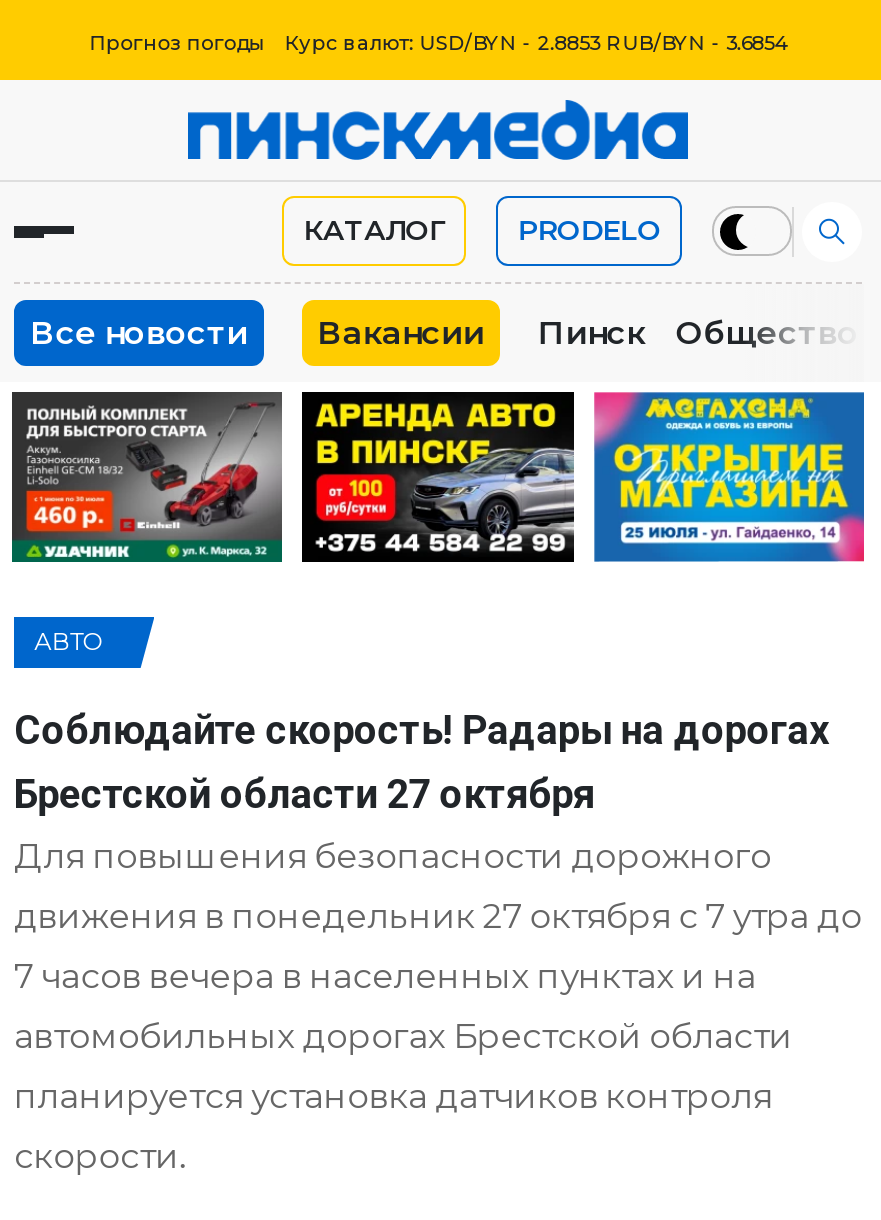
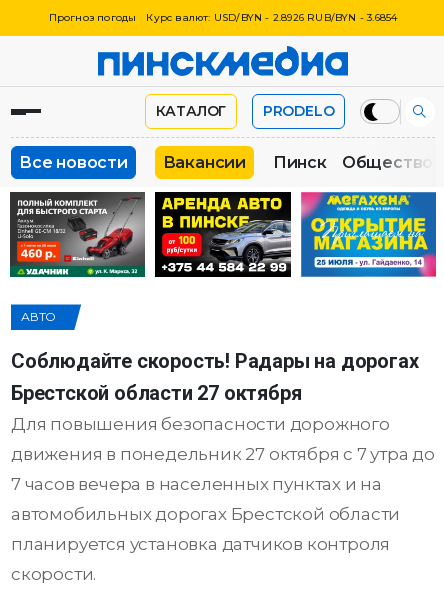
[285,29,787,55] Курс валют: USD/BYN - 2.8853 RUB/BYN - 3.6854 -> [146,10,397,23] Курс валют: USD/BYN - 2.8926 RUB/BYN - 3.6854

